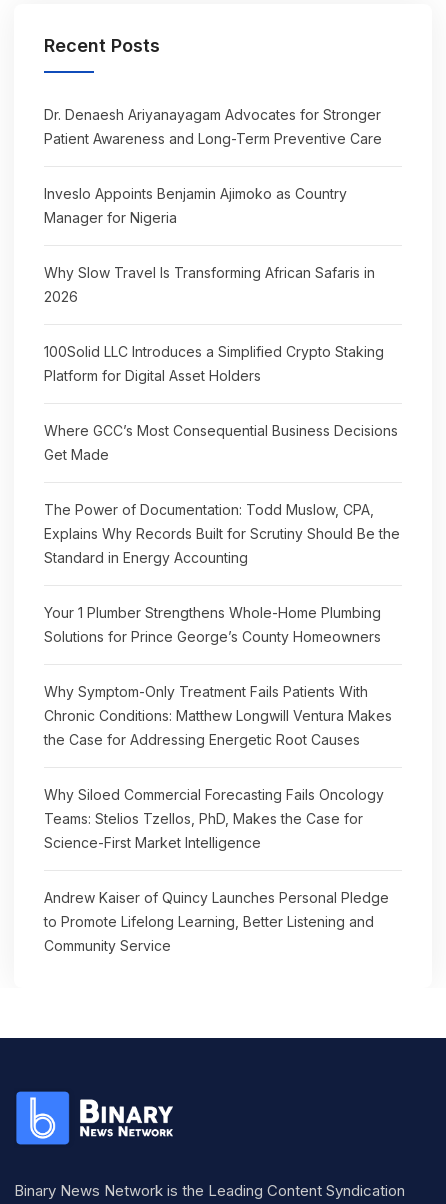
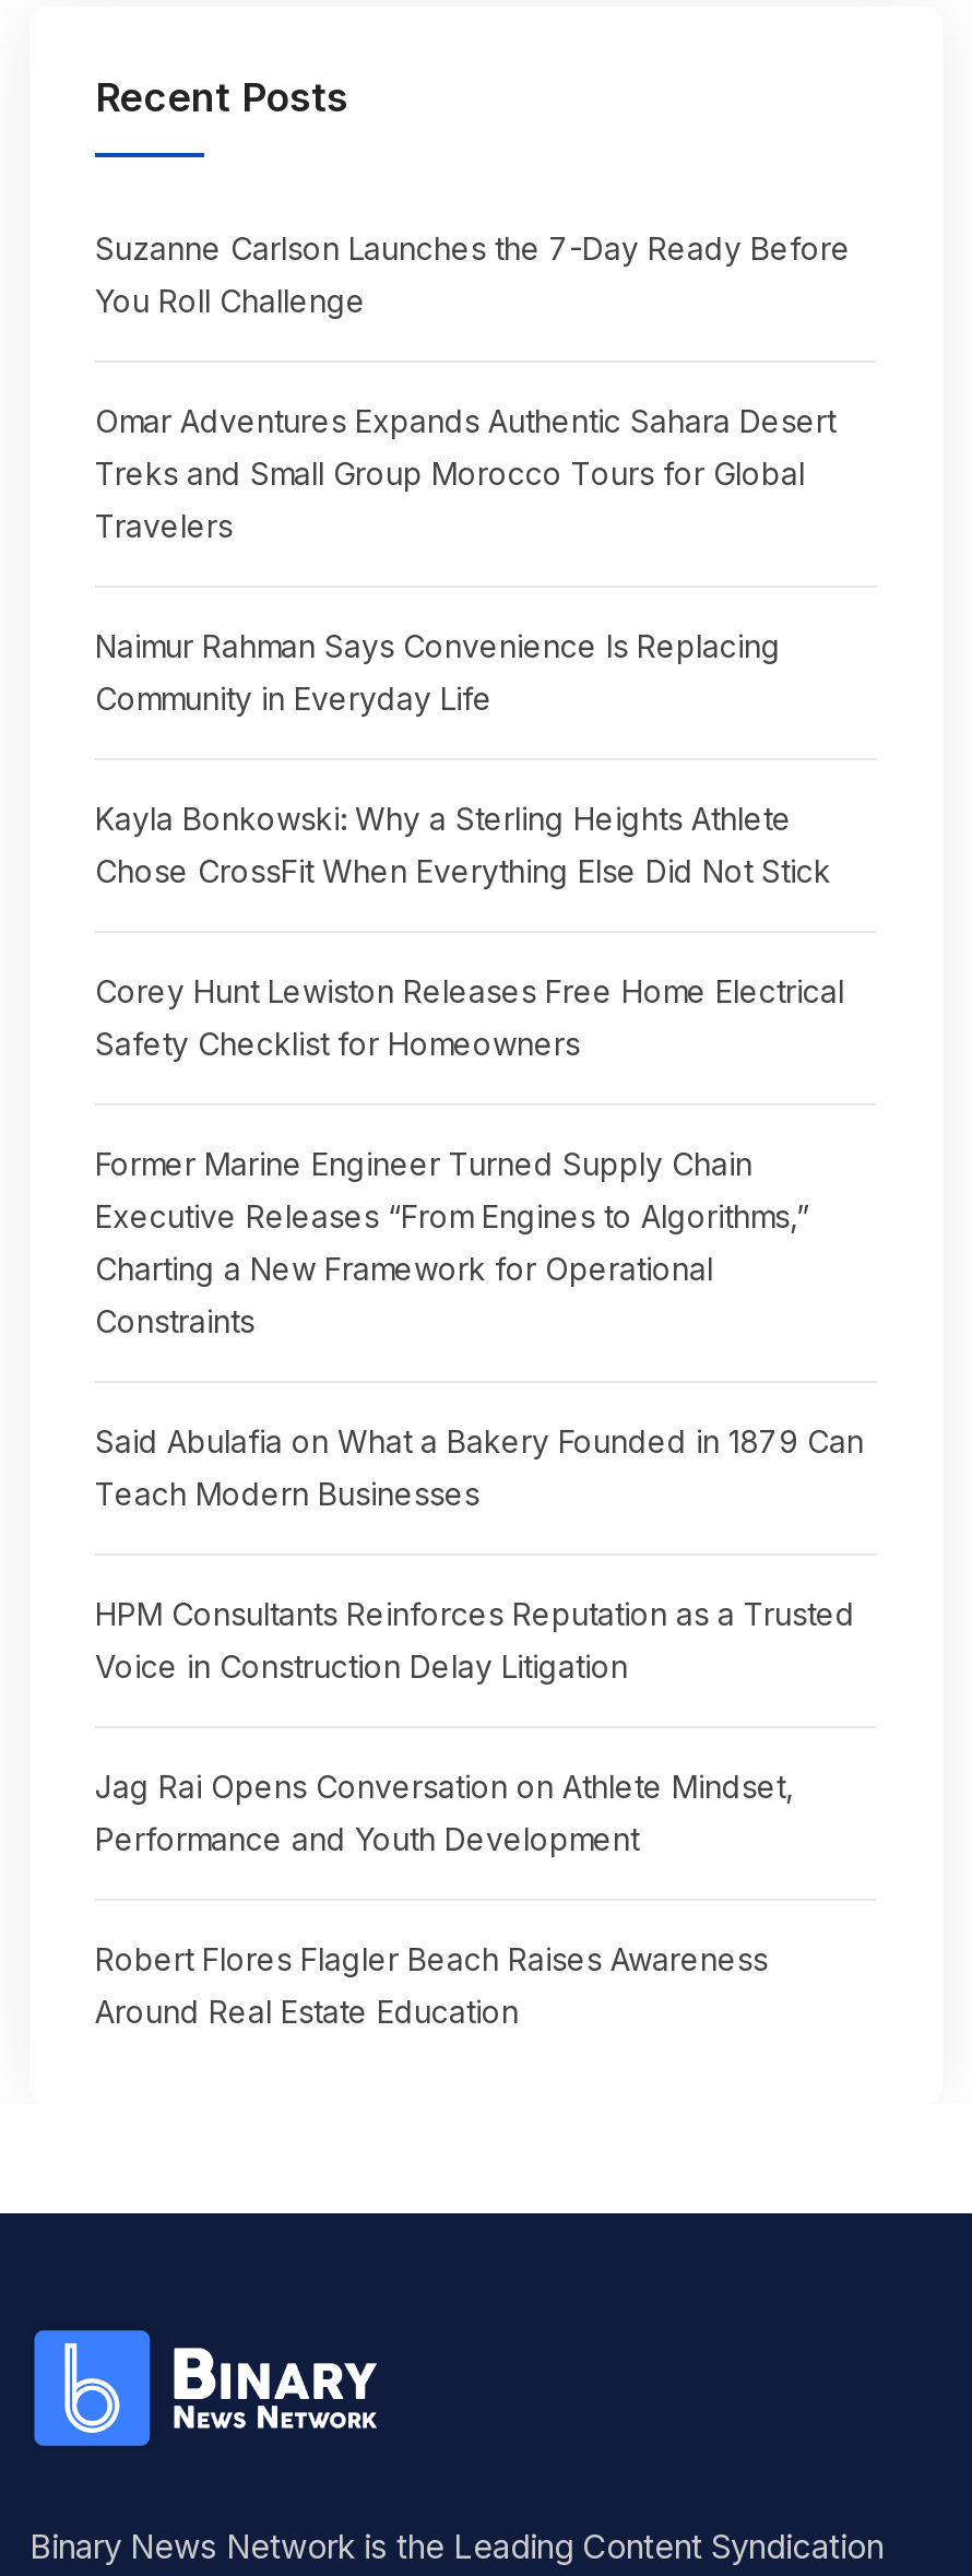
[44,106,382,147] Dr. Denaesh Ariyanayagam Advocates for Stronger | Patient Awareness and Long-Term Preventive Care -> [95,229,851,319] Suzanne Carlson Launches the 7-Day Ready Before | You Roll Challenge
[44,185,347,226] Inveslo Appoints Benjamin Ajimoko as Country | Manager for Nigeria -> [95,402,835,544] Omar Adventures Expands Authentic Sahara Desert | Treks and Small Group Morocco Tours for Global | Travelers
[44,264,375,305] Why Slow Travel Is Transforming African Safaris in | 2026 -> [95,627,781,717] Naimur Rahman Says Convenience Is Replacing | Community in Everyday Life
[44,343,384,384] 100Solid LLC Introduces a Simplified Crypto Staking | Platform for Digital Asset Holders -> [95,800,831,889] Kayla Bonkowski: Why a Sterling Heights Athlete | Chose CrossFit When Everything Else Did Not Stick
[44,422,398,463] Where GCC’s Most Consequential Business Decisions | Get Made -> [95,972,844,1062] Corey Hunt Lewiston Releases Free Home Electrical | Safety Checklist for Homeowners
[44,501,400,566] The Power of Documentation: Todd Muslow, CPA, | Explains Why Records Built for Scrutiny Should Be the | Standard in Energy Accounting -> [95,1145,809,1339] Former Marine Engineer Turned Supply Chain | Executive Releases “From Engines to Algorithms,” | Charting a New Framework for Operational | Constraints
[44,604,381,645] Your 1 Plumber Strengthens Whole-Home Plumbing | Solutions for Prince George’s County Homeowners -> [95,1422,864,1512] Said Abulafia on What a Bakery Founded in 1879 Can | Teach Modern Businesses
[44,683,392,748] Why Symptom-Only Treatment Fails Patients With | Chronic Conditions: Matthew Longwill Ventura Makes | the Case for Addressing Energetic Root Causes -> [95,1595,855,1685] HPM Consultants Reinforces Reputation as a Trusted | Voice in Construction Delay Litigation
[44,786,384,851] Why Siloed Commercial Forecasting Fails Oncology | Teams: Stelios Tzellos, PhD, Makes the Case for | Science-First Market Intelligence -> [95,1768,794,1857] Jag Rai Opens Conversation on Athlete Mindset, | Performance and Youth Development
[44,889,389,954] Andrew Kaiser of Quincy Launches Personal Pledge | to Promote Lifelong Learning, Better Listening and | Community Service -> [95,1940,768,2030] Robert Flores Flagler Beach Raises Awareness | Around Real Estate Education

